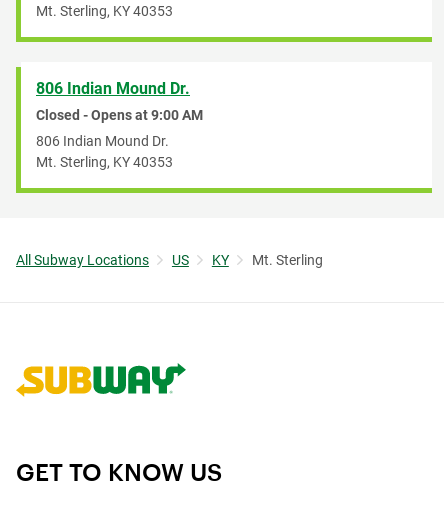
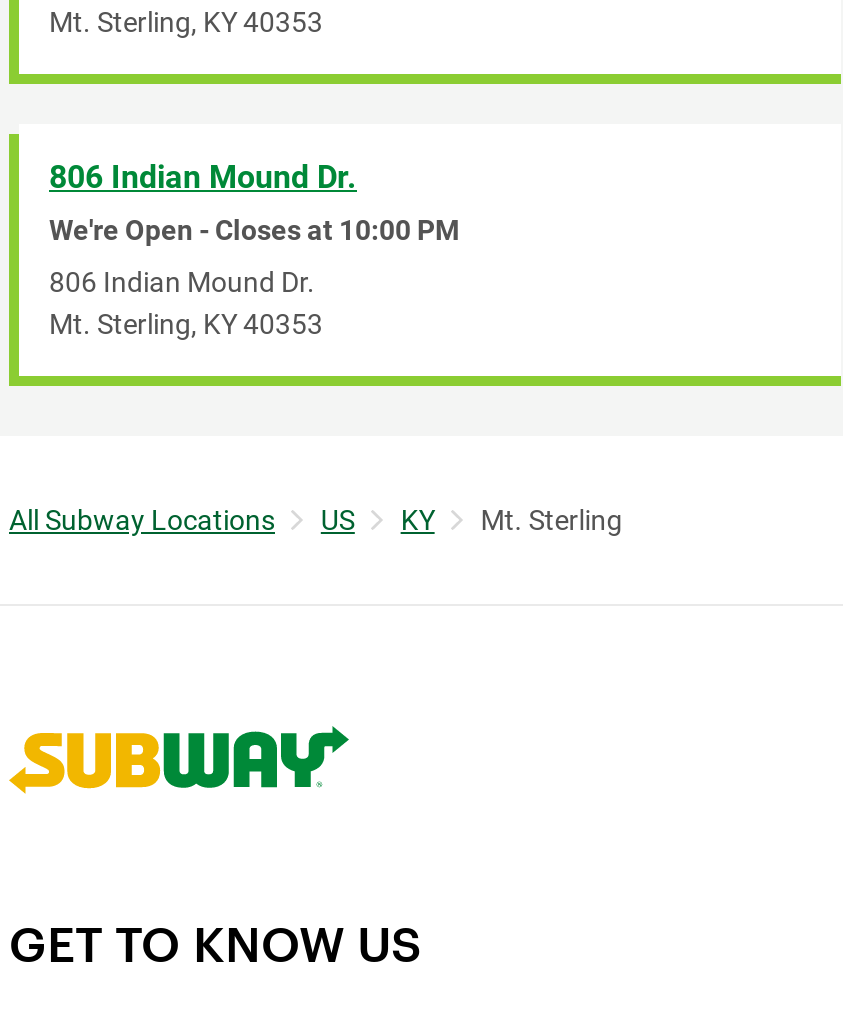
[36,107,203,123] Closed - Opens at 9:00 AM -> [49,214,459,246] We're Open - Closes at 10:00 PM

